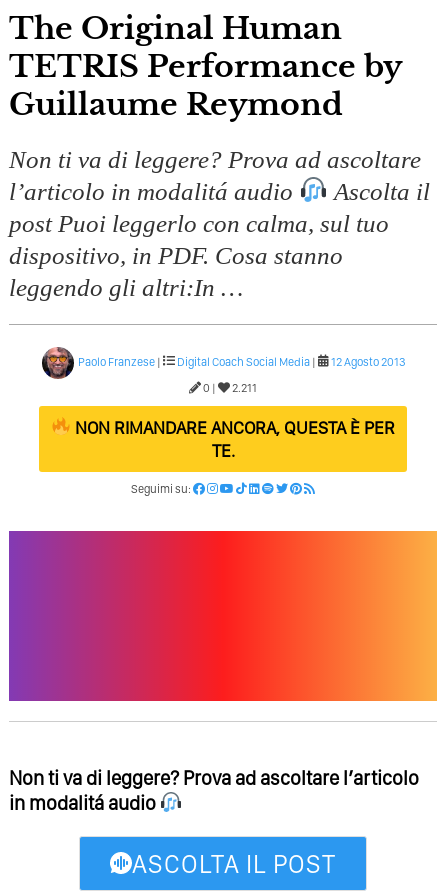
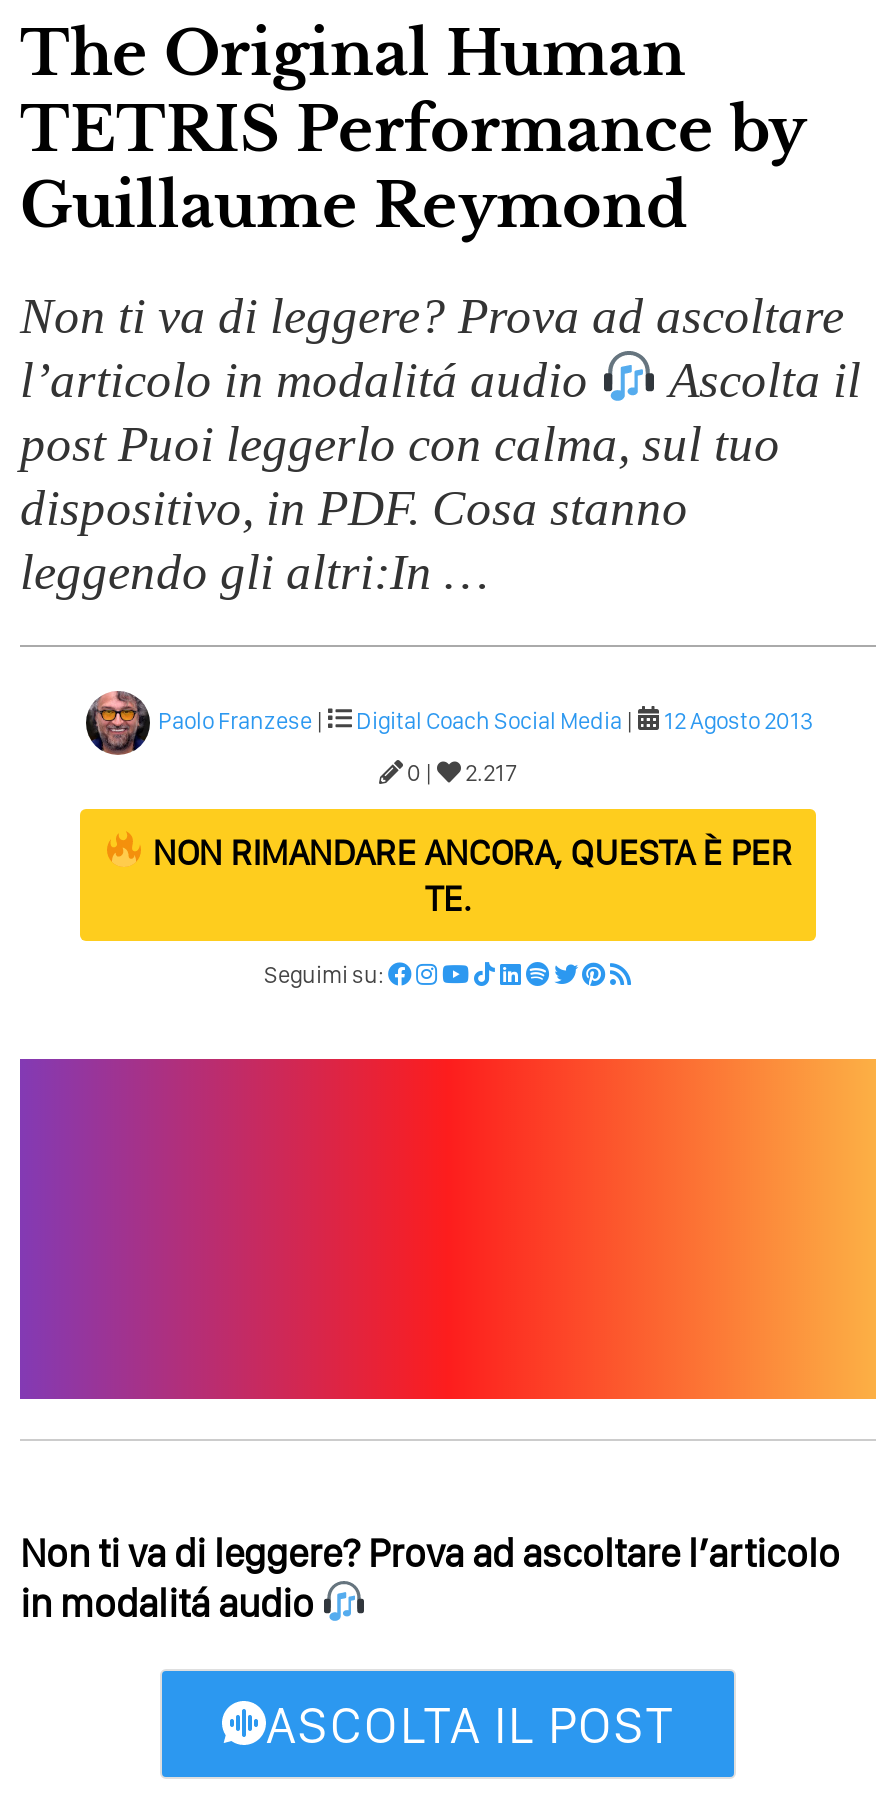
[230,380,257,394] 2.211 -> [461,758,517,786] 2.217

